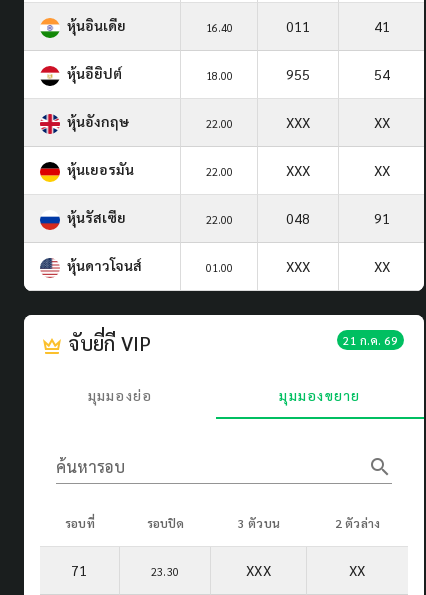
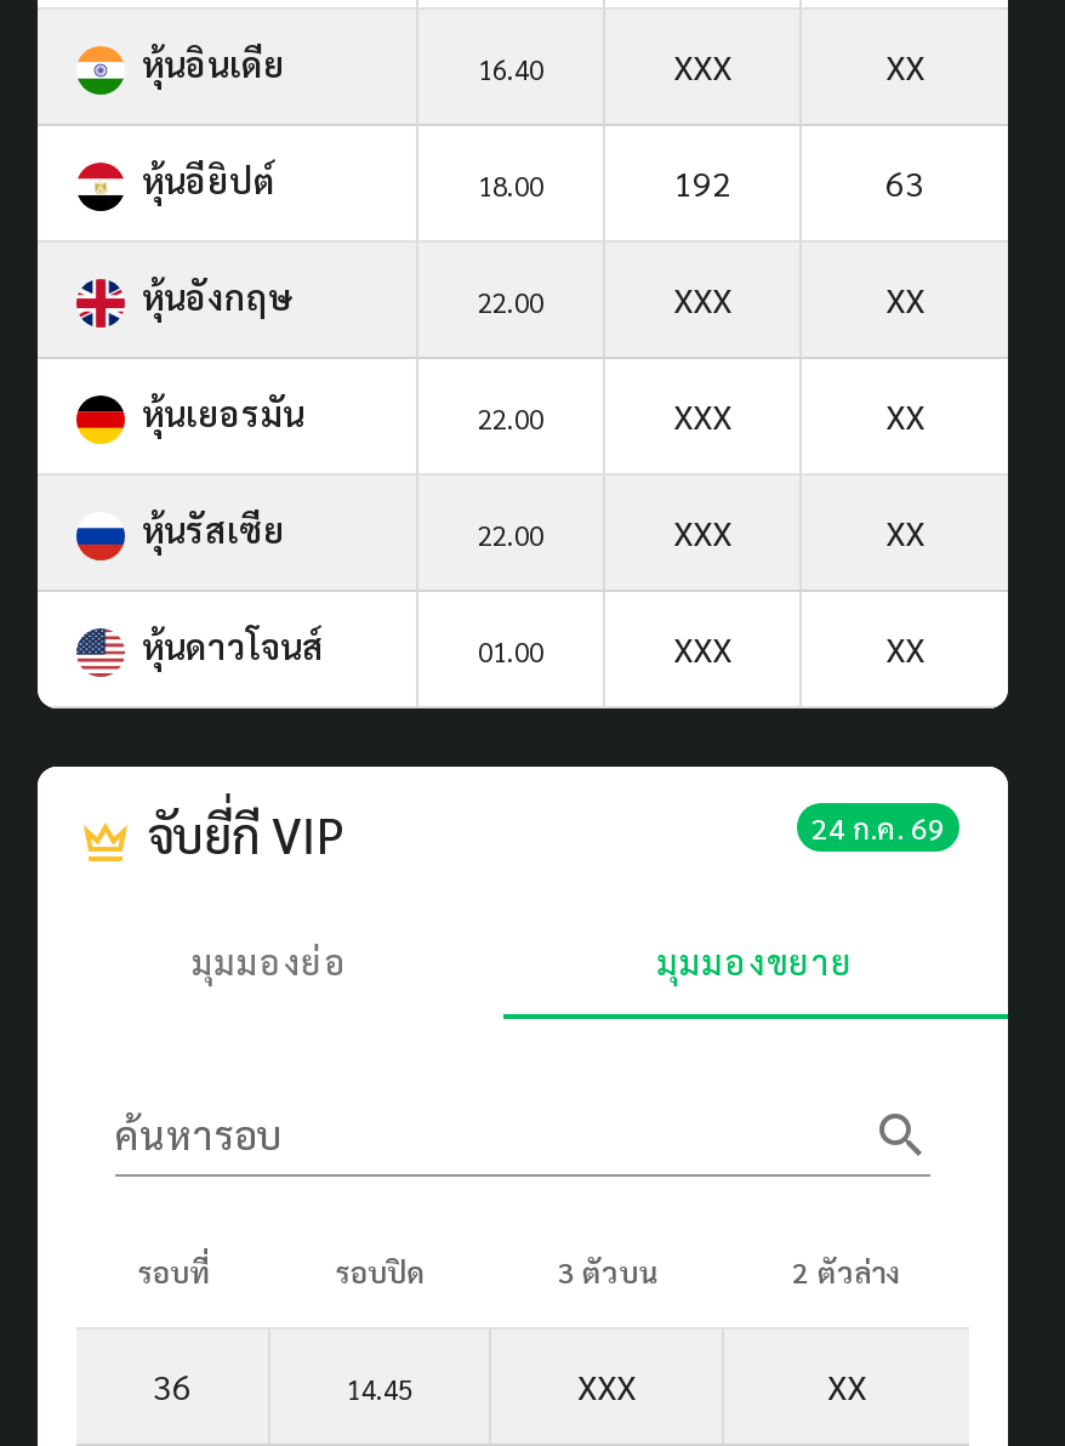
[286,17,389,35] 011 | 41 -> [673,43,924,87] XXX | XX
[286,65,310,83] 955 -> [673,160,731,203] 192
[373,65,389,83] 54 -> [885,160,924,203] 63
[286,209,389,227] 048 | 91 -> [673,509,924,553] XXX | XX
[343,332,398,348] 21 ก.ค. 69 -> [811,807,945,846] 24 ก.ค. 69
[71,561,88,579] 71 -> [153,1363,192,1407] 36
[151,564,179,579] 23.30 -> [346,1370,413,1407] 14.45

